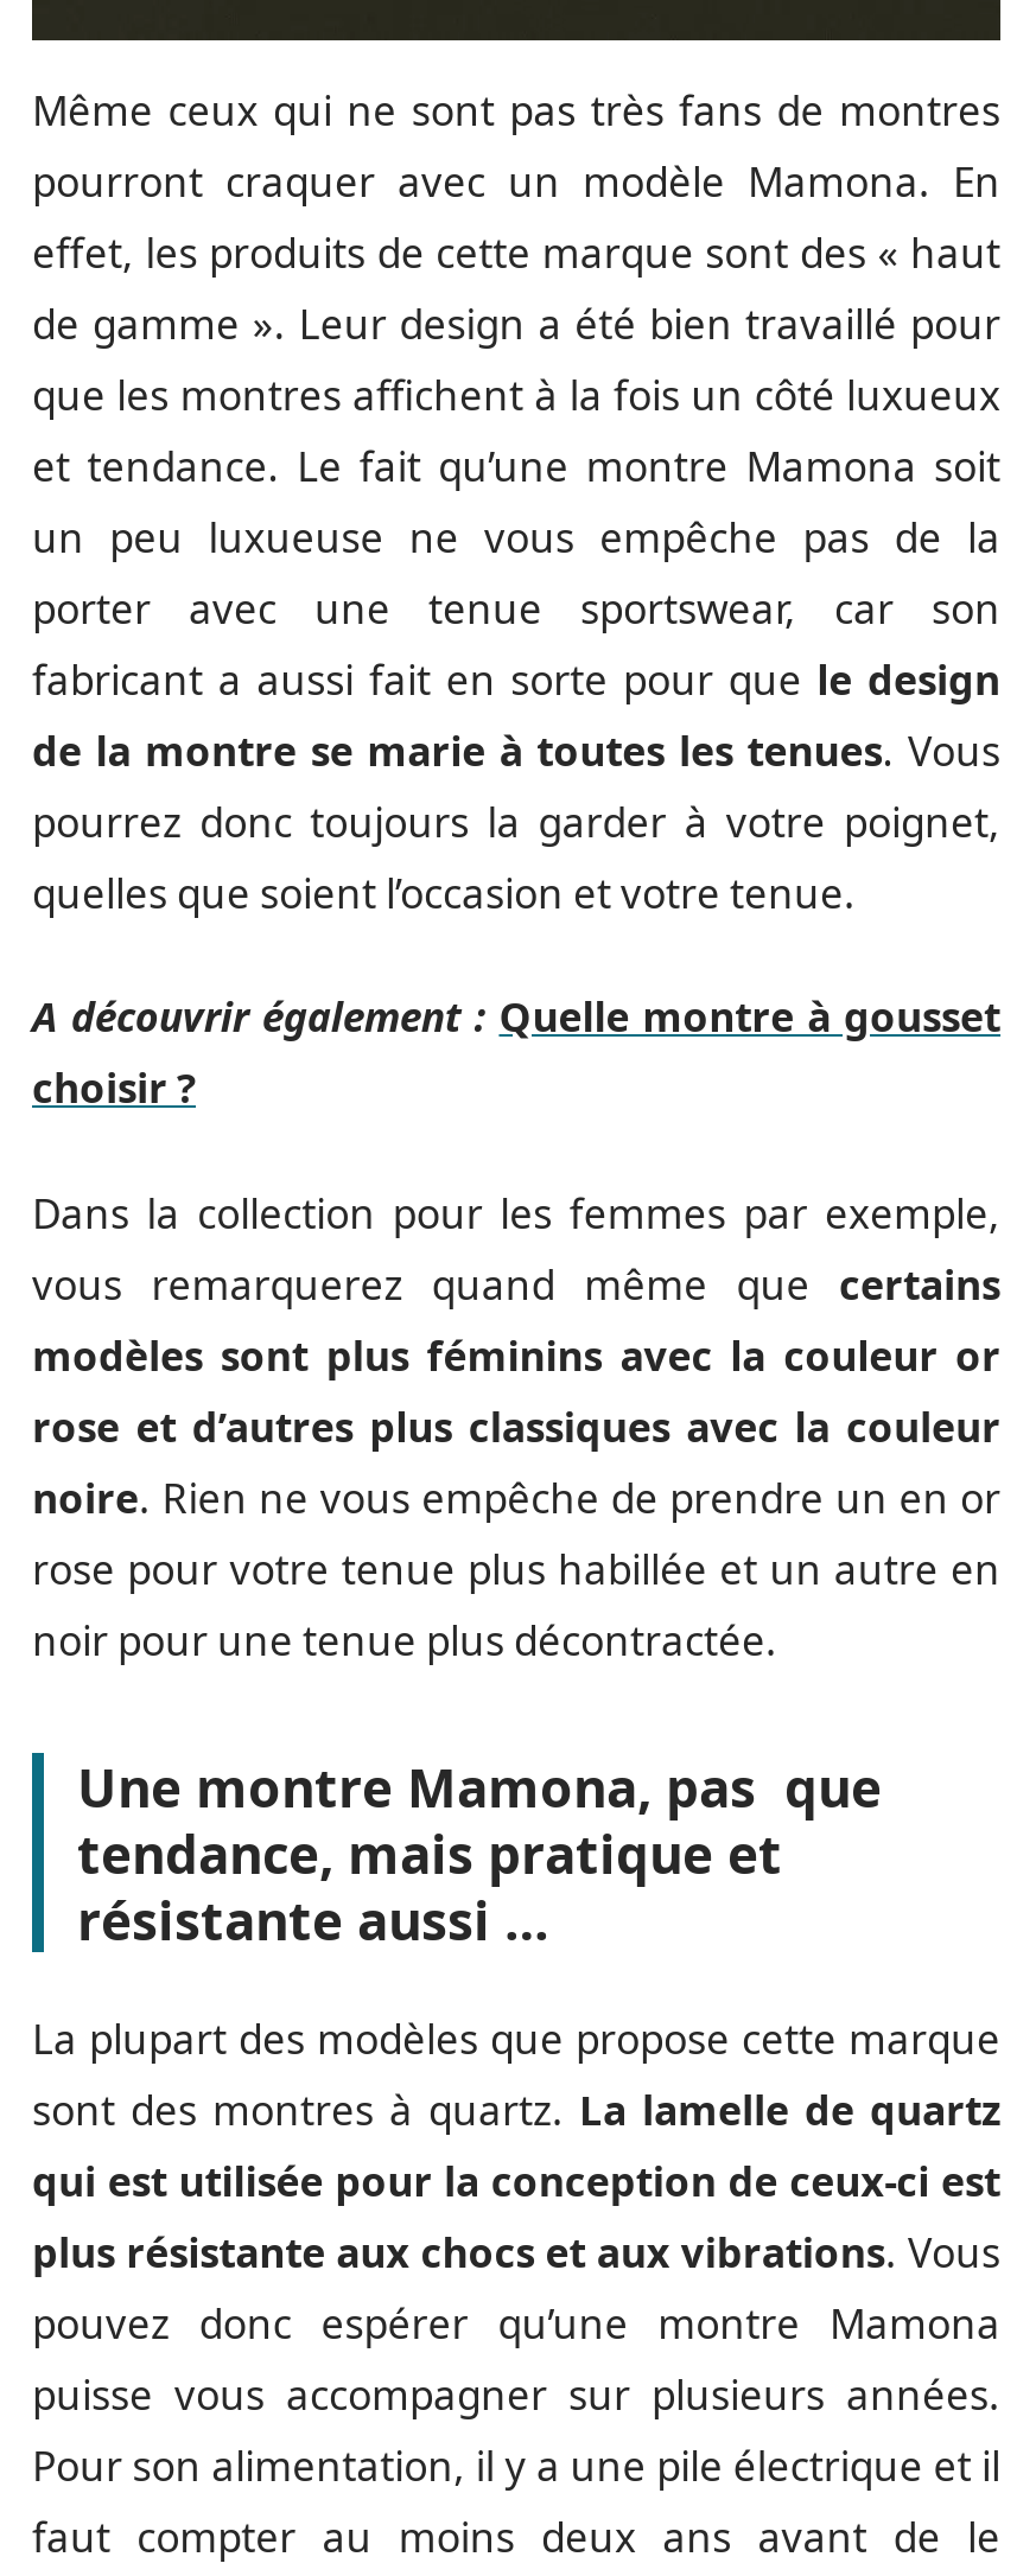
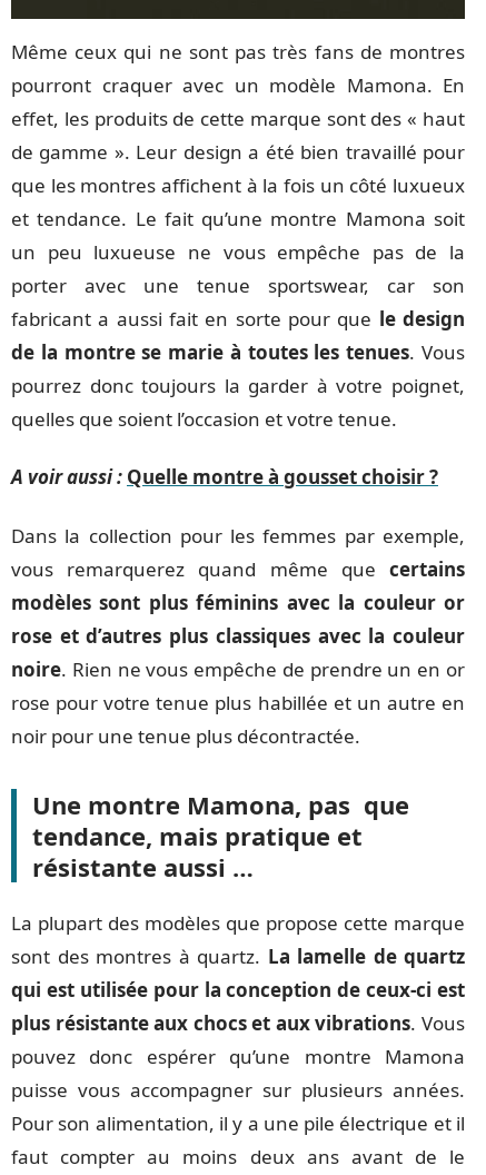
[32,990,1000,1116] A découvrir également : Quelle montre à gousset | choisir ? -> [11,465,438,490] A voir aussi : Quelle montre à gousset choisir ?

